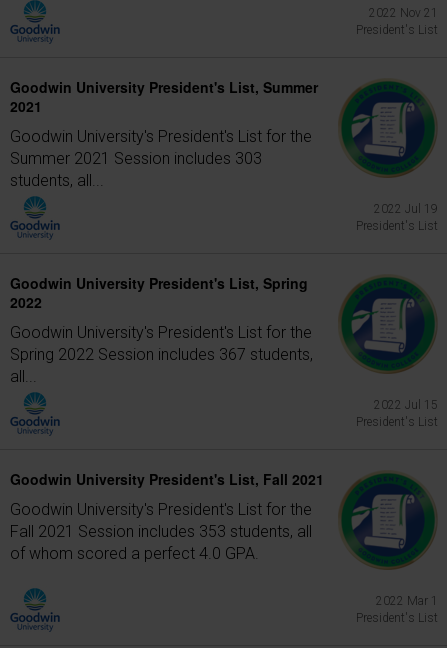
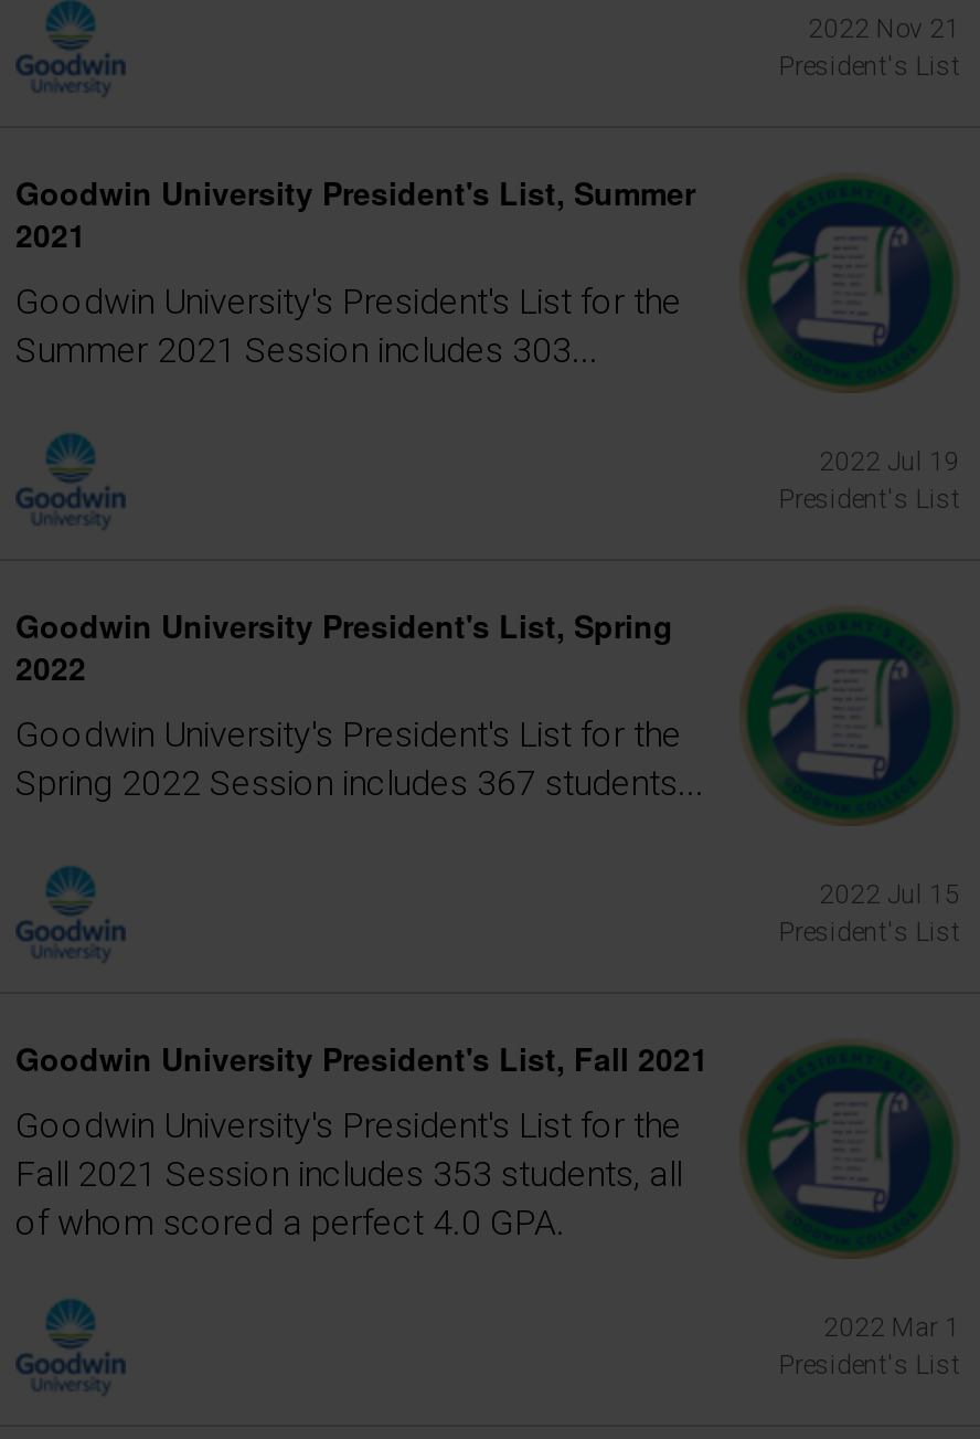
[10,149,262,190] Summer 2021 Session includes 303 | students, all... -> [15,329,598,371] Summer 2021 Session includes 303...
[10,345,313,386] Spring 2022 Session includes 367 students, | all... -> [15,762,704,804] Spring 2022 Session includes 367 students...

